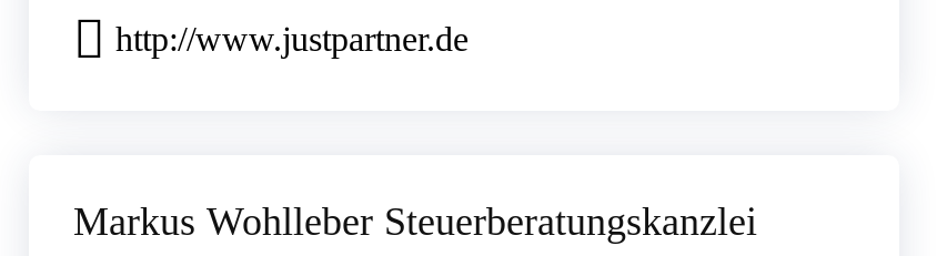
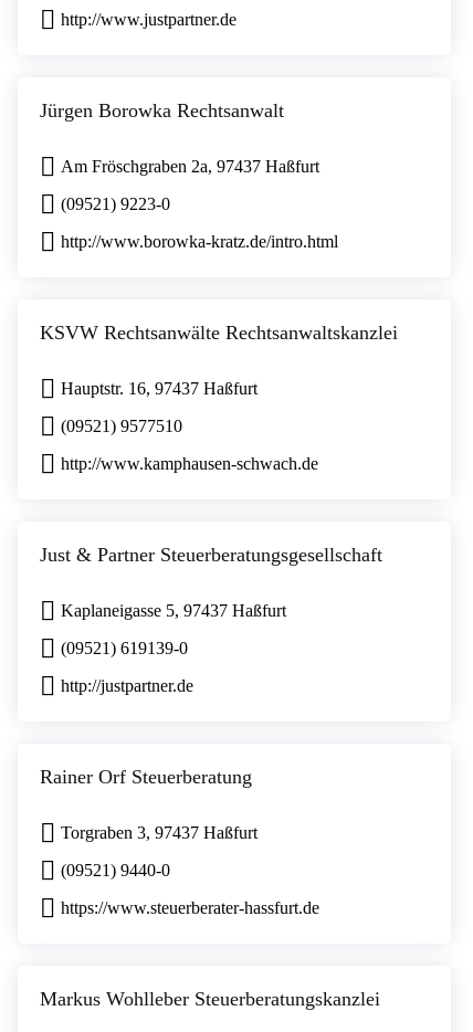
none -> [40,99,338,250] Jürgen Borowka Rechtsanwalt | Am Fröschgraben 2a, 97437 Haßfurt | (09521) 9223-0 | http://www.borowka-kratz.de/intro.html
none -> [40,321,398,473] KSVW Rechtsanwälte Rechtsanwaltskanzlei | Hauptstr. 16, 97437 Haßfurt | (09521) 9577510 | http://www.kamphausen-schwach.de
none -> [40,543,382,695] Just & Partner Steuerberatungsgesellschaft | Kaplaneigasse 5, 97437 Haßfurt | (09521) 619139-0 | http://justpartner.de
none -> [40,765,319,917] Rainer Orf Steuerberatung | Torgraben 3, 97437 Haßfurt | (09521) 9440-0 | https://www.steuerberater-hassfurt.de

